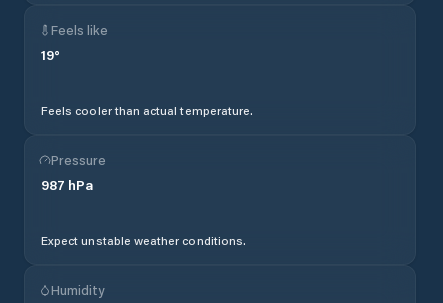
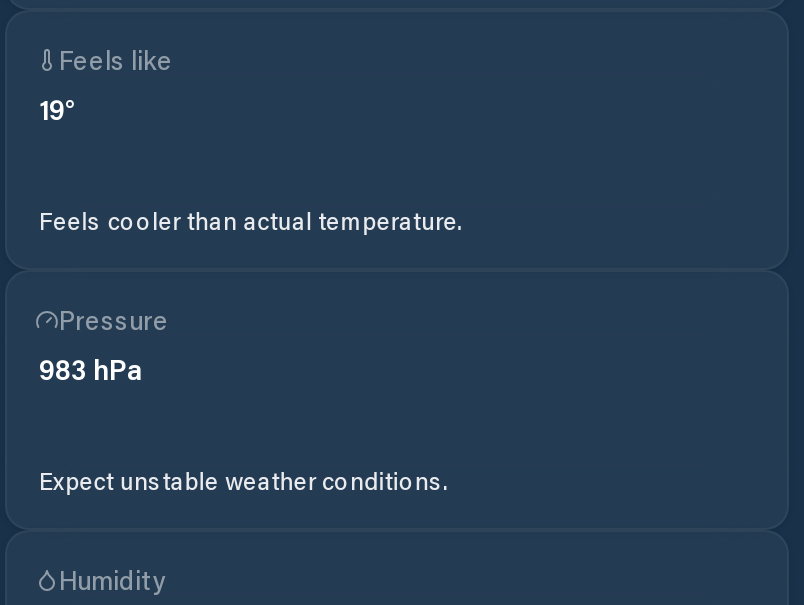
[41,175,93,194] 987 hPa -> [39,350,143,388] 983 hPa

